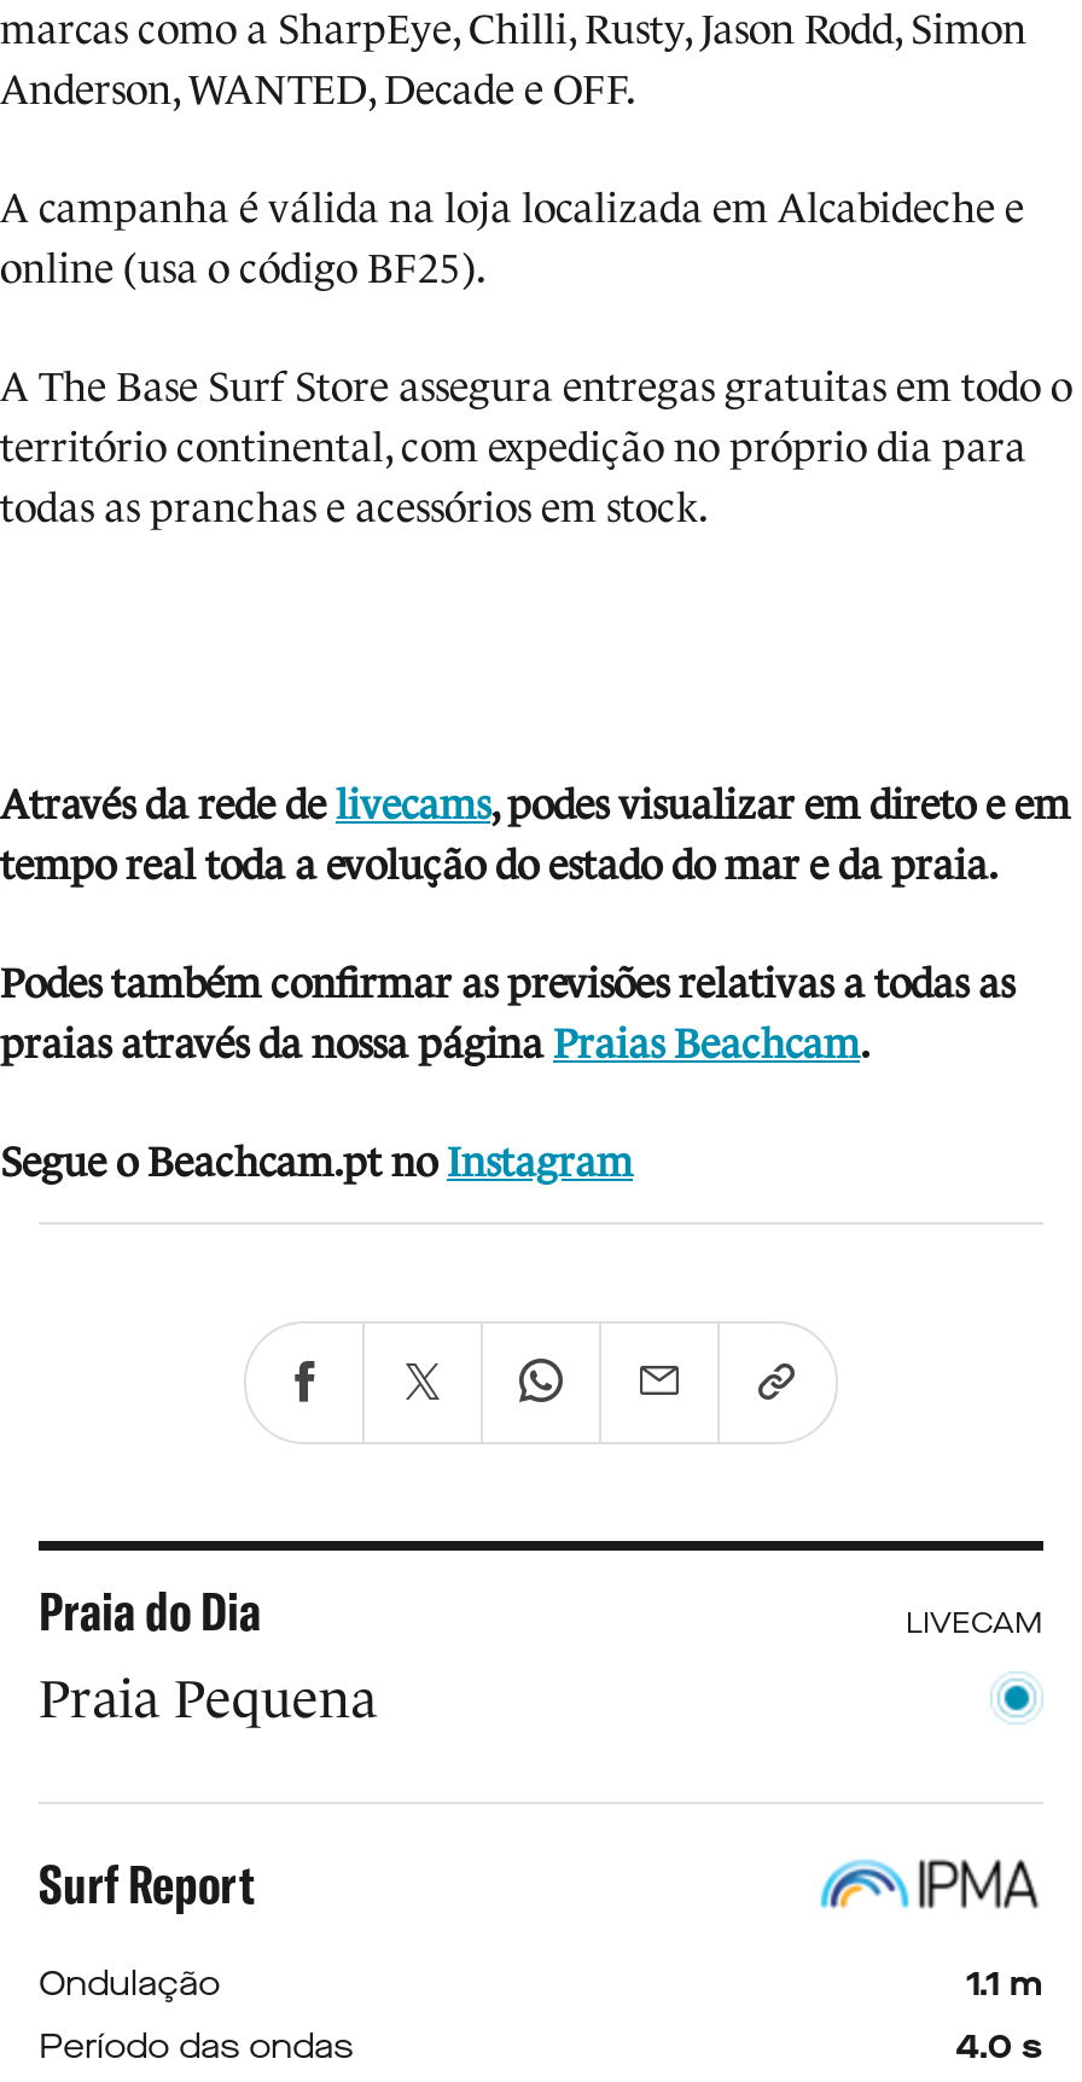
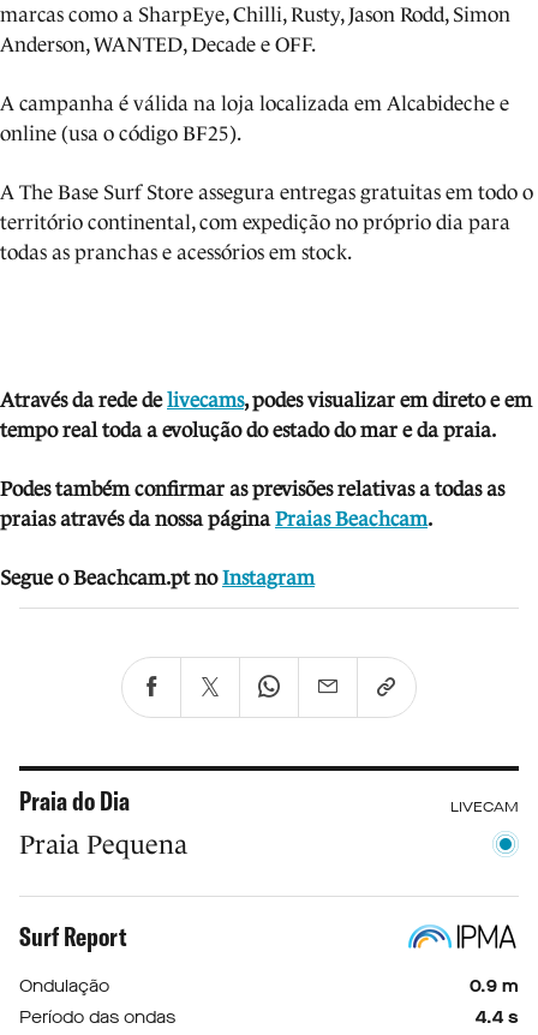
[966,1962,1043,2008] 1.1 m -> [470,975,519,998] 0.9 m
[956,2025,1043,2071] 4.0 s -> [476,1007,519,1029] 4.4 s

